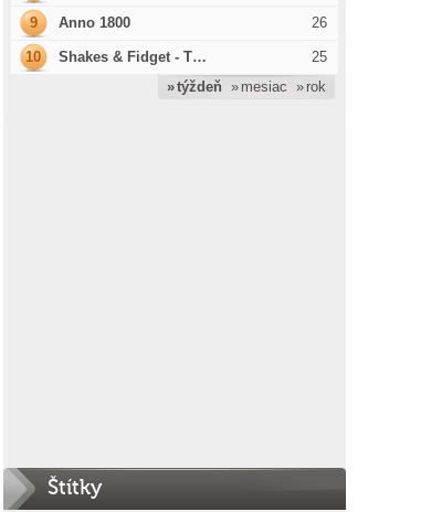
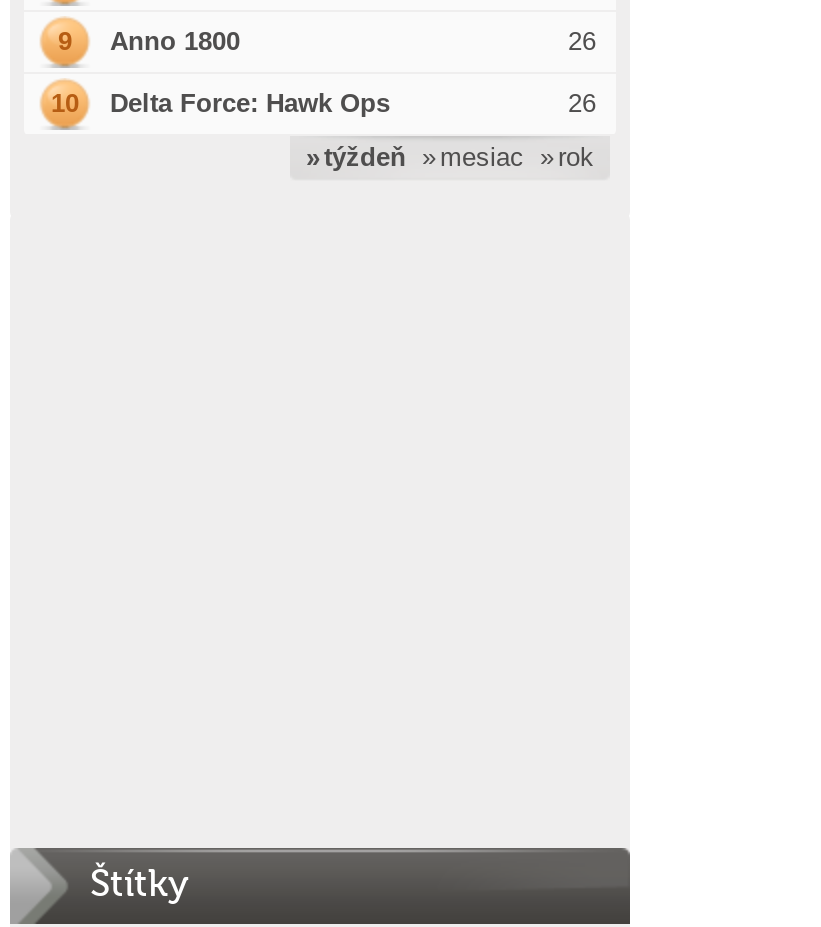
[59,48,327,65] Shakes & Fidget - T… | 25 -> [110,87,596,117] Delta Force: Hawk Ops | 26

